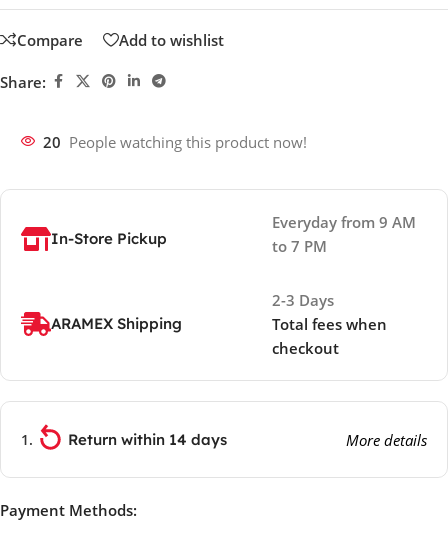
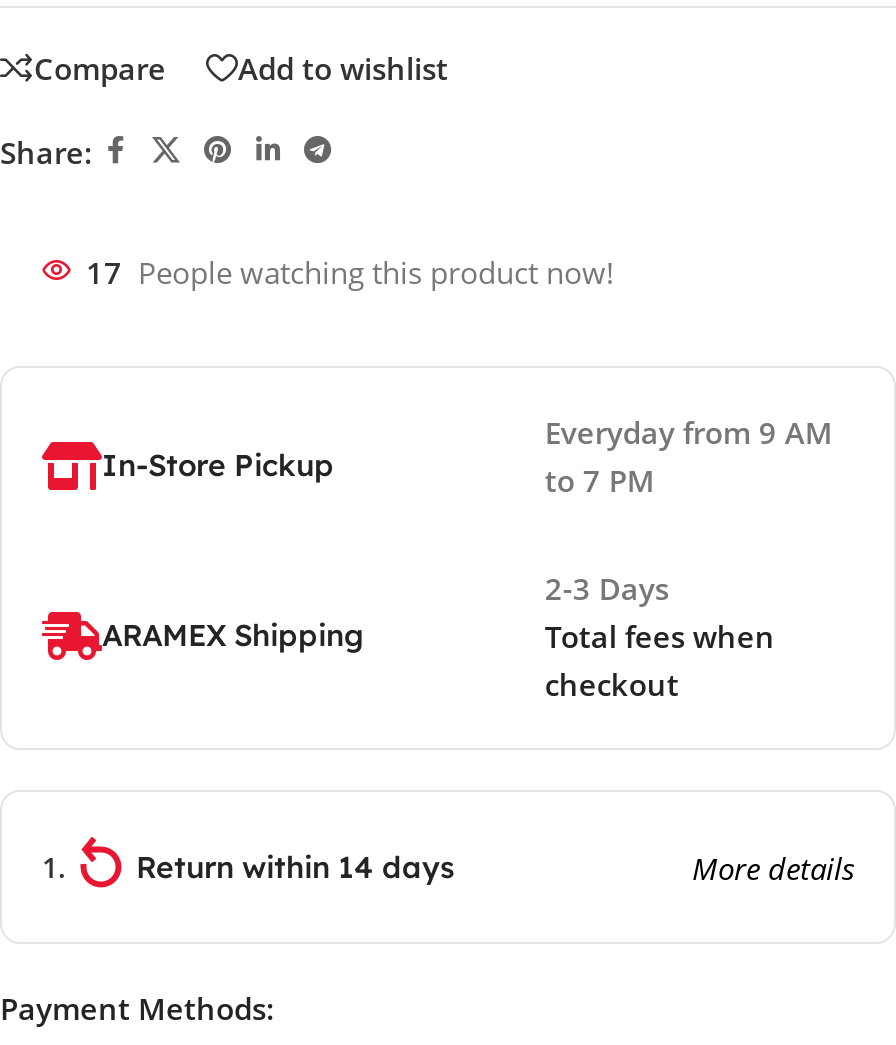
[43,132,307,152] 20 People watching this product now! -> [86,253,614,293] 17 People watching this product now!

